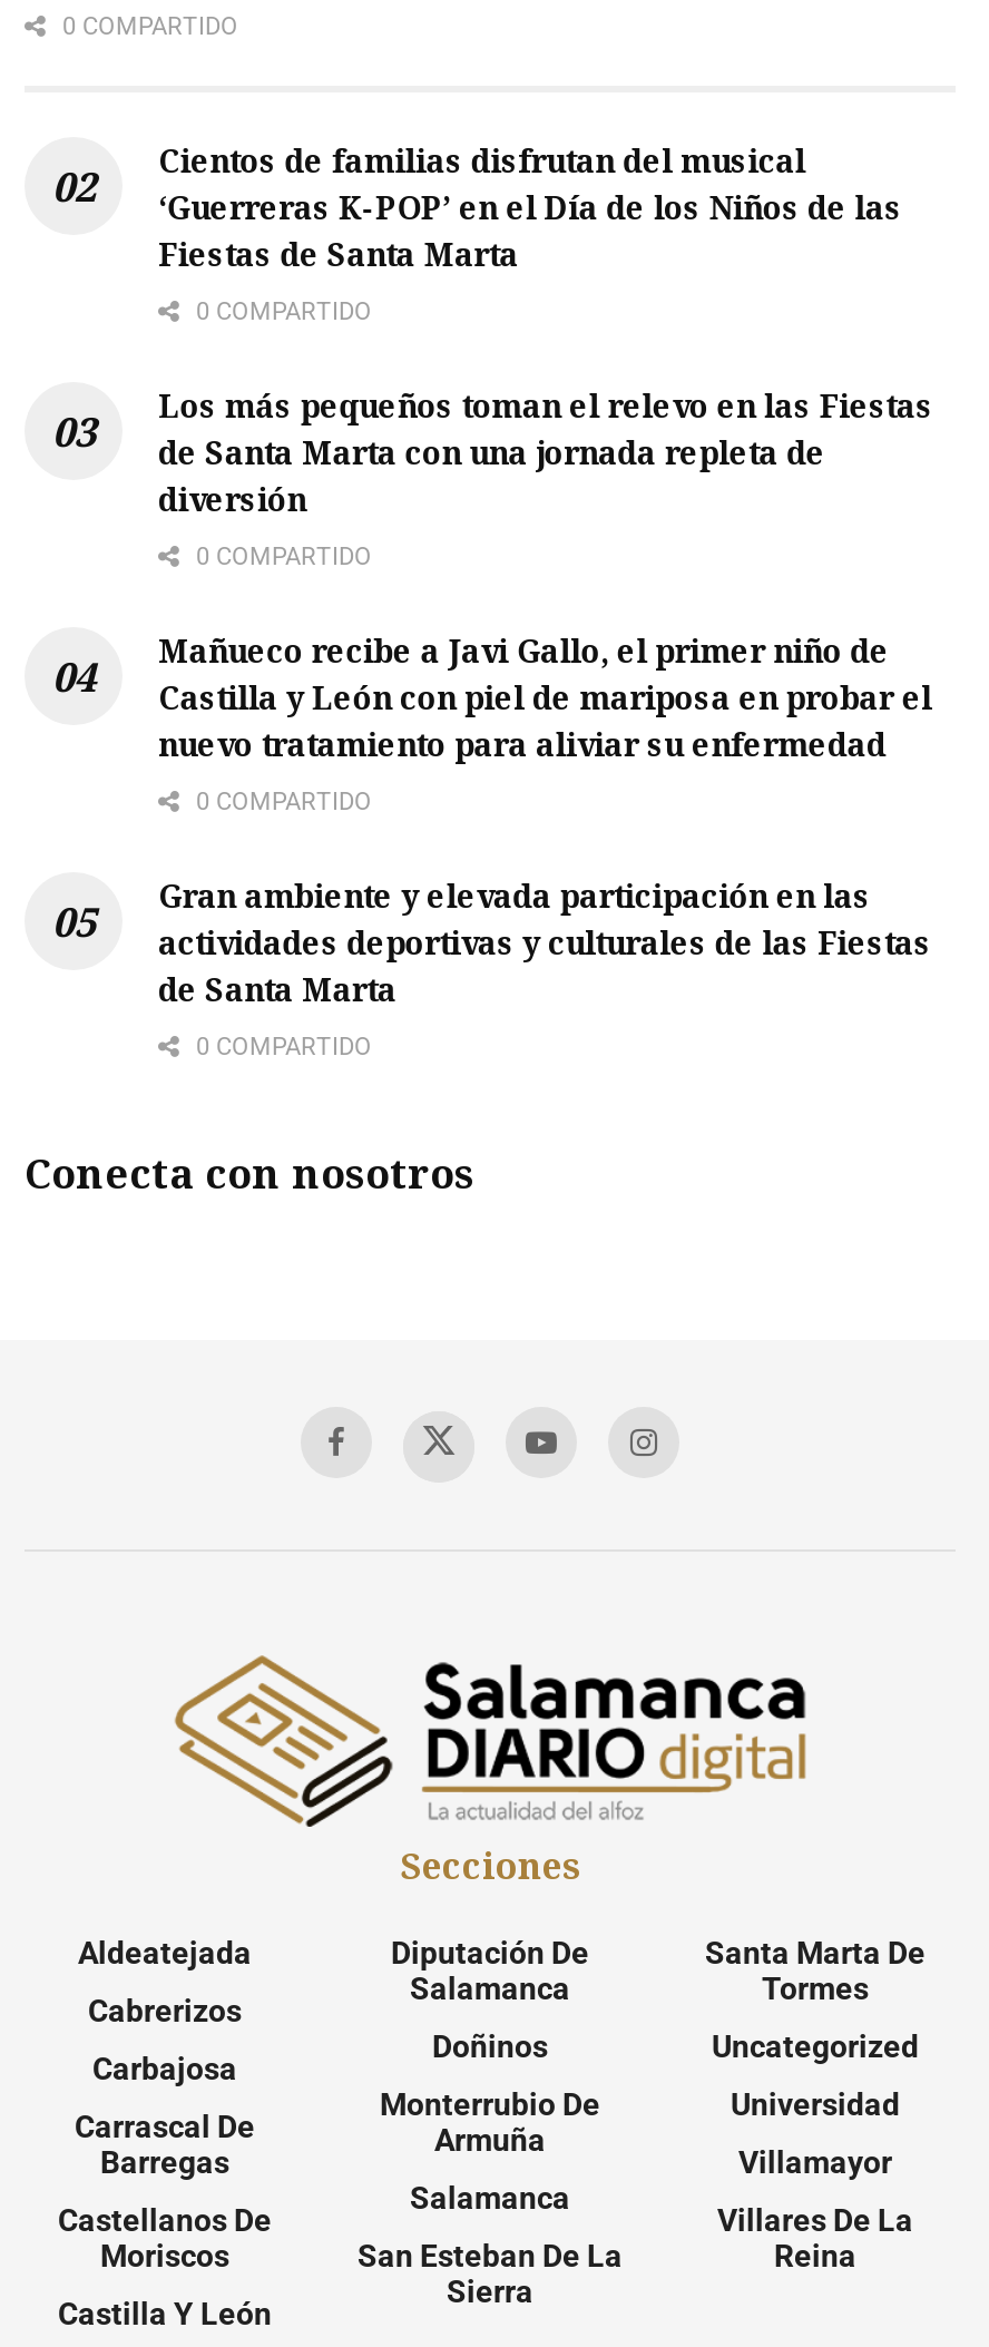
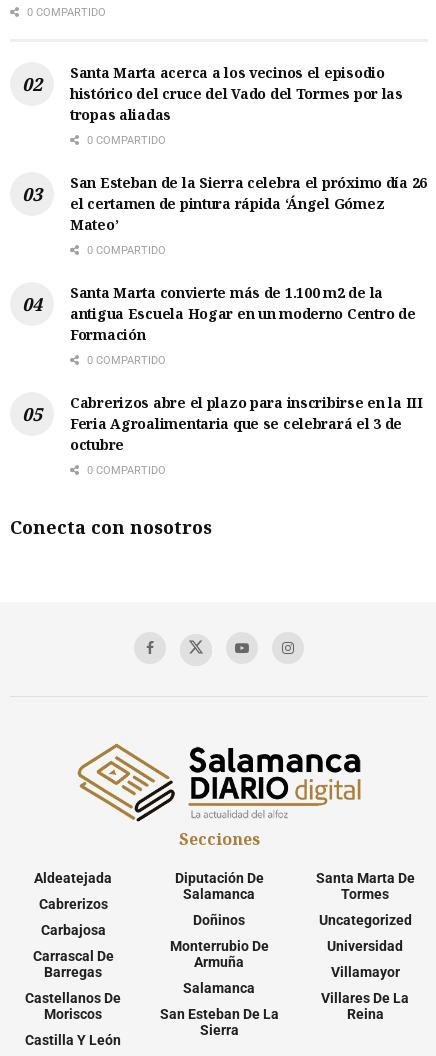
[158,139,902,275] Cientos de familias disfrutan del musical | ‘Guerreras K-POP’ en el Día de los Niños de las | Fiestas de Santa Marta -> [70,63,403,124] Santa Marta acerca a los vecinos el episodio | histórico del cruce del Vado del Tormes por las | tropas aliadas
[158,384,933,520] Los más pequeños toman el relevo en las Fiestas | de Santa Marta con una jornada repleta de | diversión -> [70,173,427,234] San Esteban de la Sierra celebra el próximo día 26 | el certamen de pintura rápida ‘Ángel Gómez | Mateo’
[158,629,932,765] Mañueco recibe a Javi Gallo, el primer niño de | Castilla y León con piel de mariposa en probar el | nuevo tratamiento para aliviar su enfermedad -> [70,283,415,344] Santa Marta convierte más de 1.100 m2 de la | antigua Escuela Hogar en un moderno Centro de | Formación
[158,874,931,1010] Gran ambiente y elevada participación en las | actividades deportivas y culturales de las Fiestas | de Santa Marta -> [70,393,423,454] Cabrerizos abre el plazo para inscribirse en la III | Feria Agroalimentaria que se celebrará el 3 de | octubre

